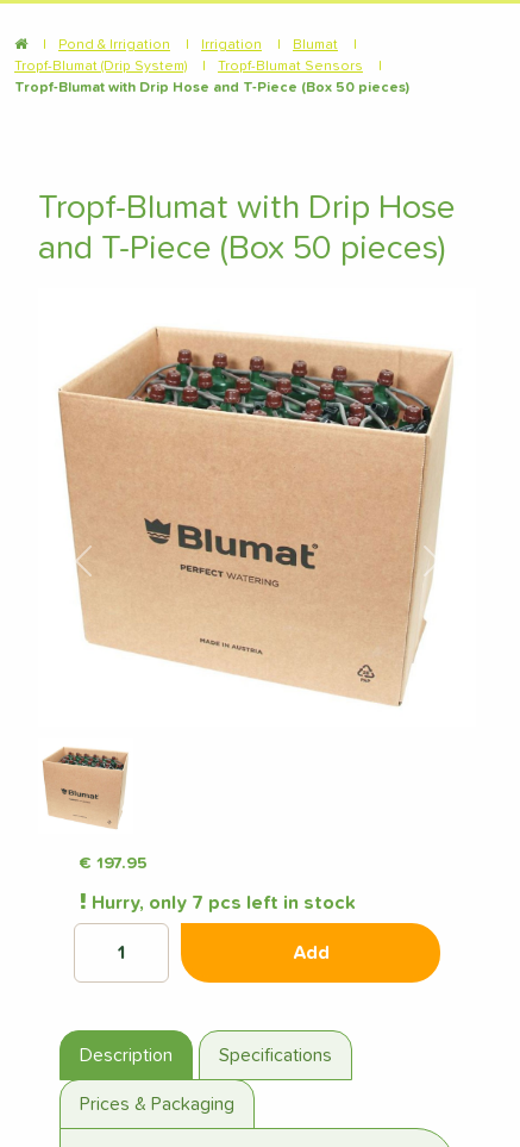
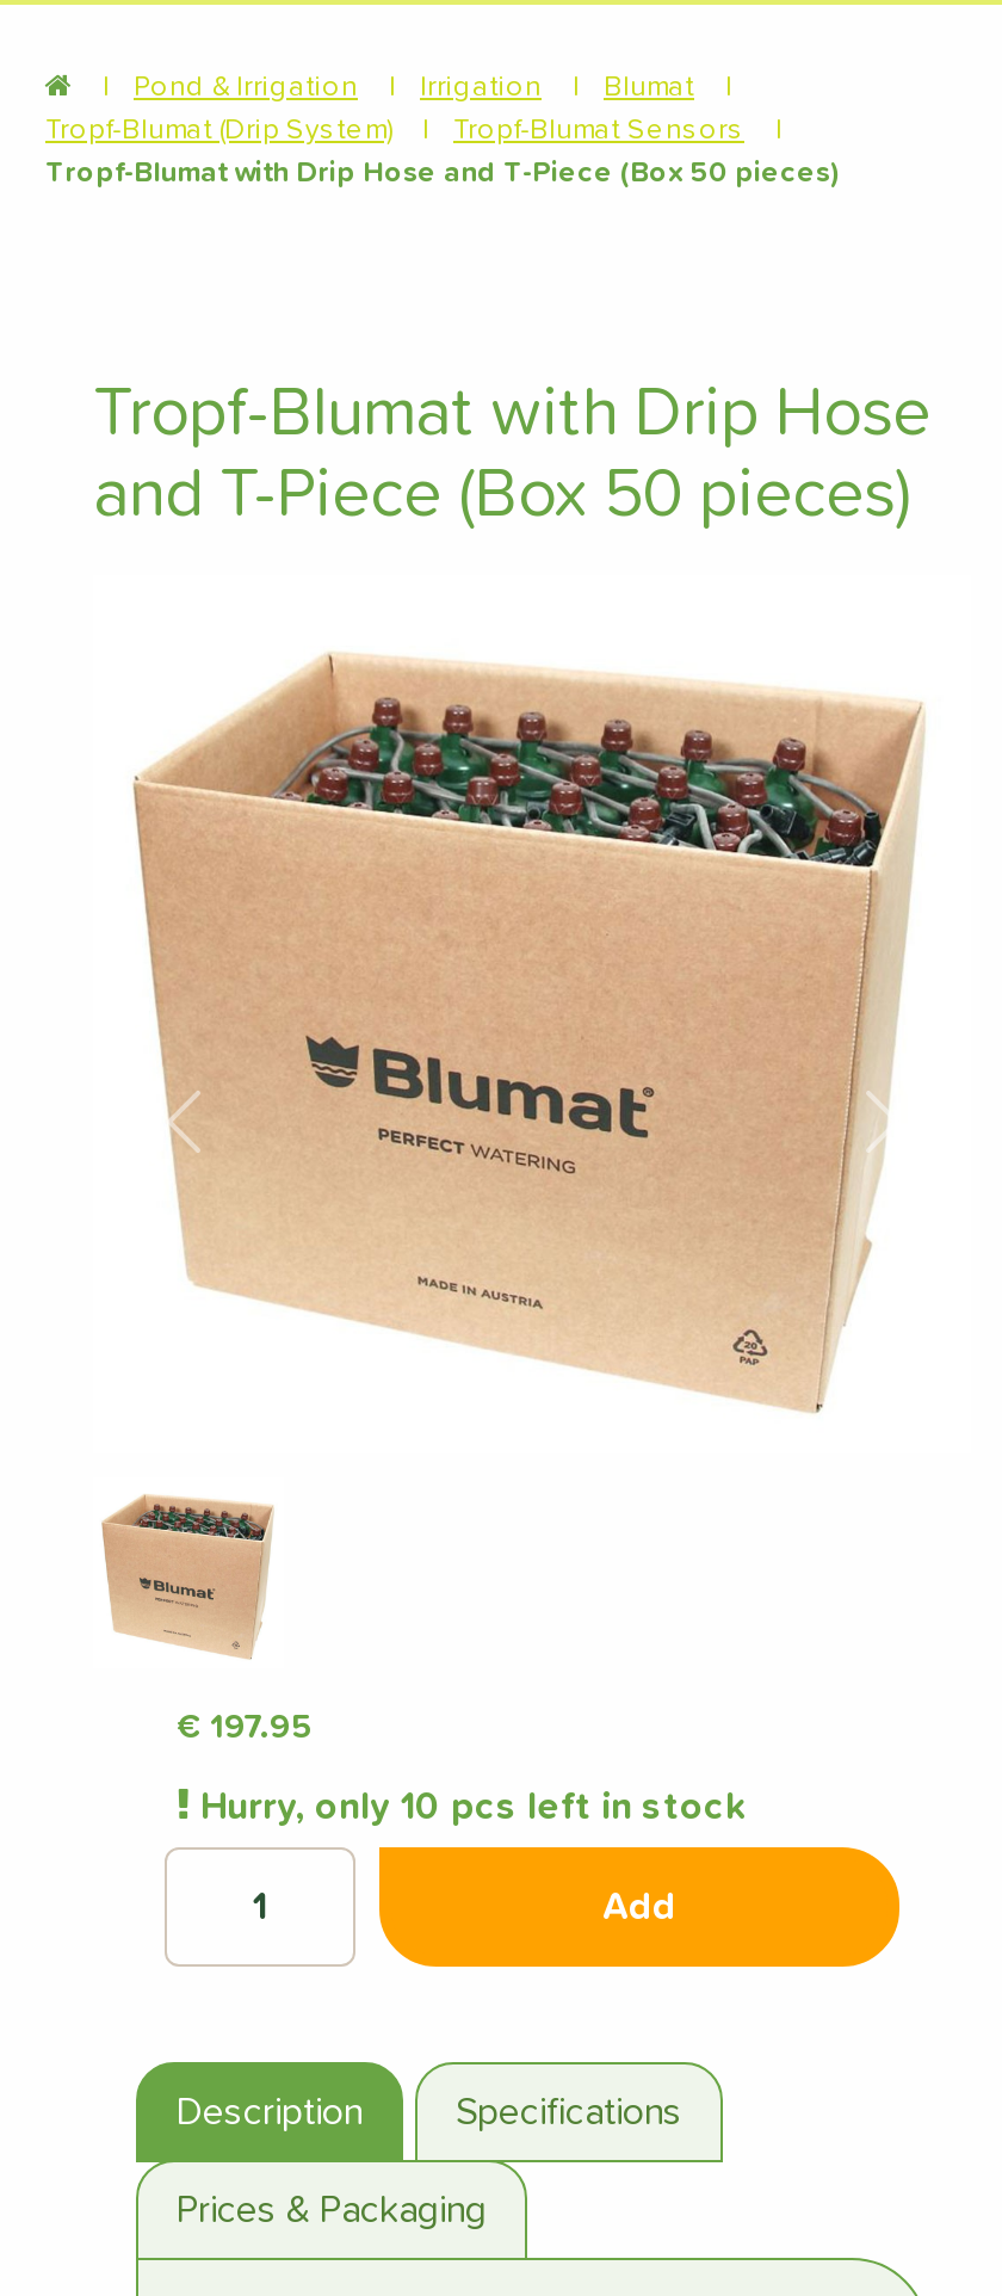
[87,893,356,912] Hurry, only 7 pcs left in stock -> [191,1788,747,1826] Hurry, only 10 pcs left in stock

